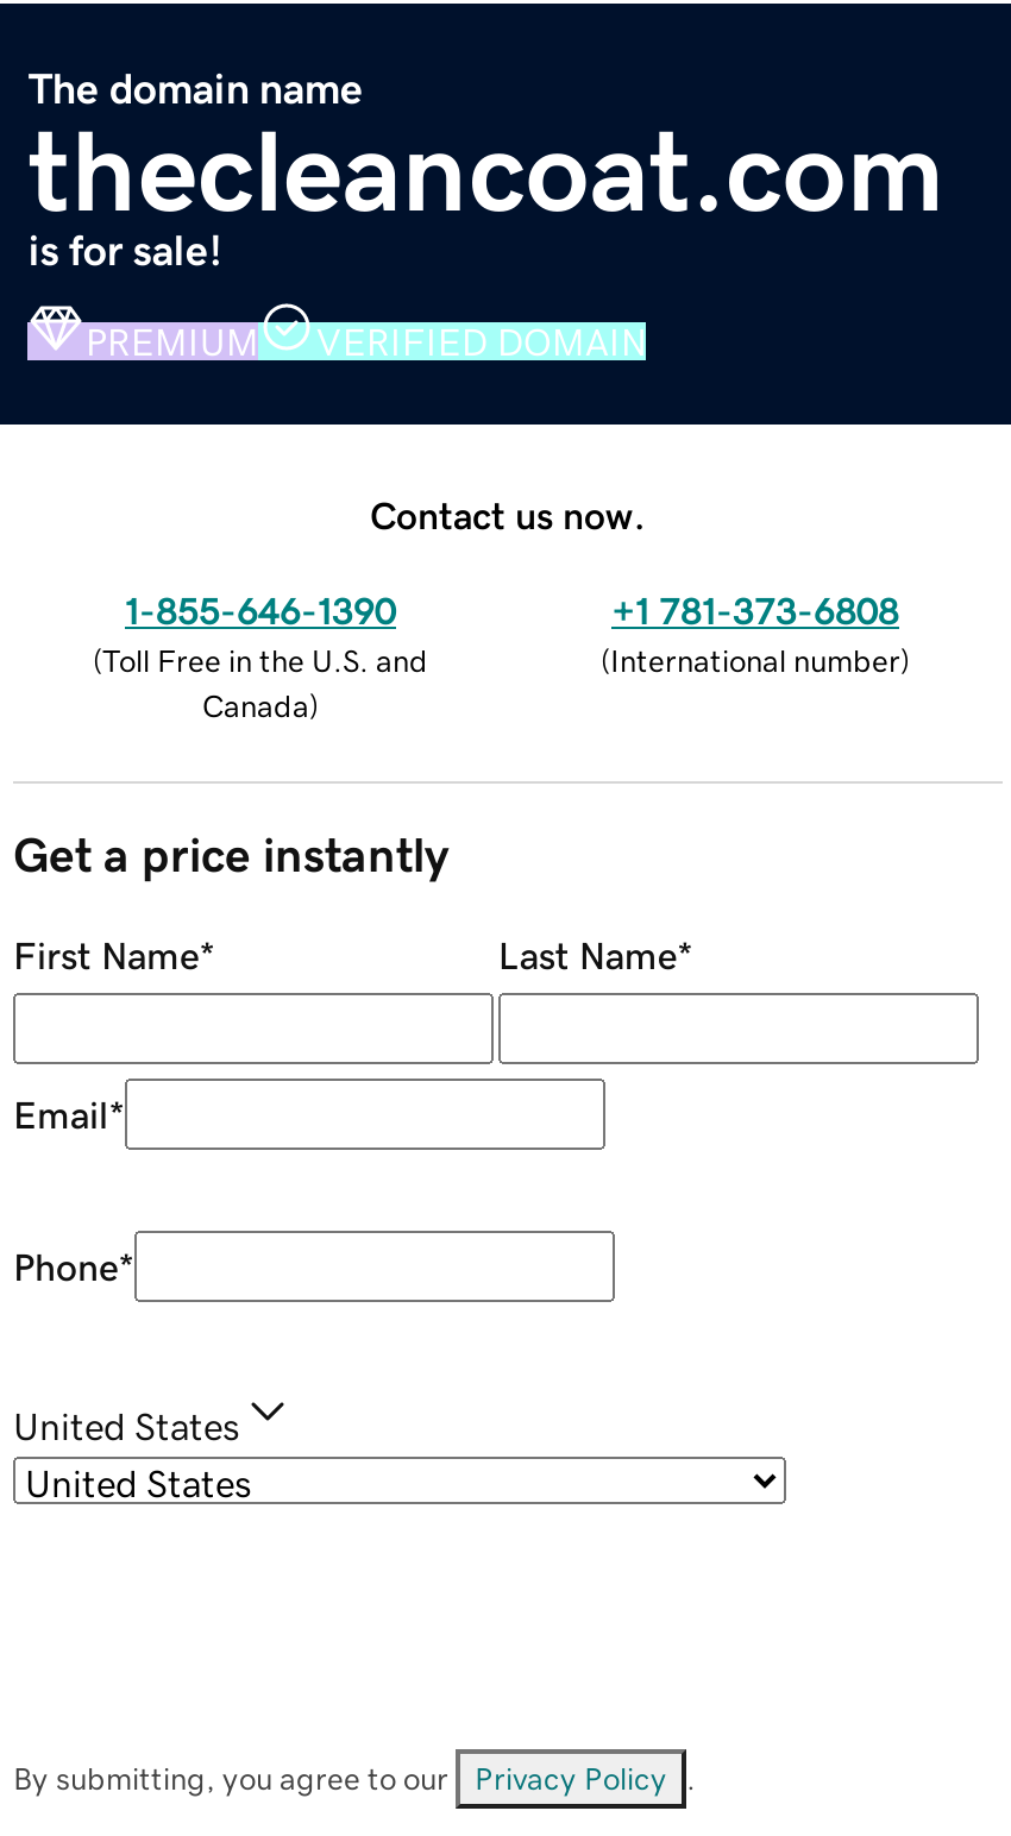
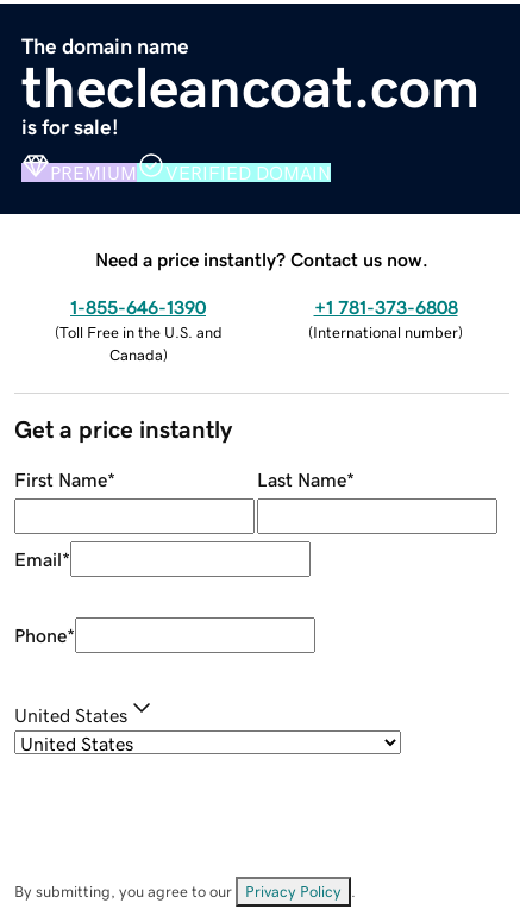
[370,495,646,533] Contact us now. -> [95,249,428,268] Need a price instantly? Contact us now.

